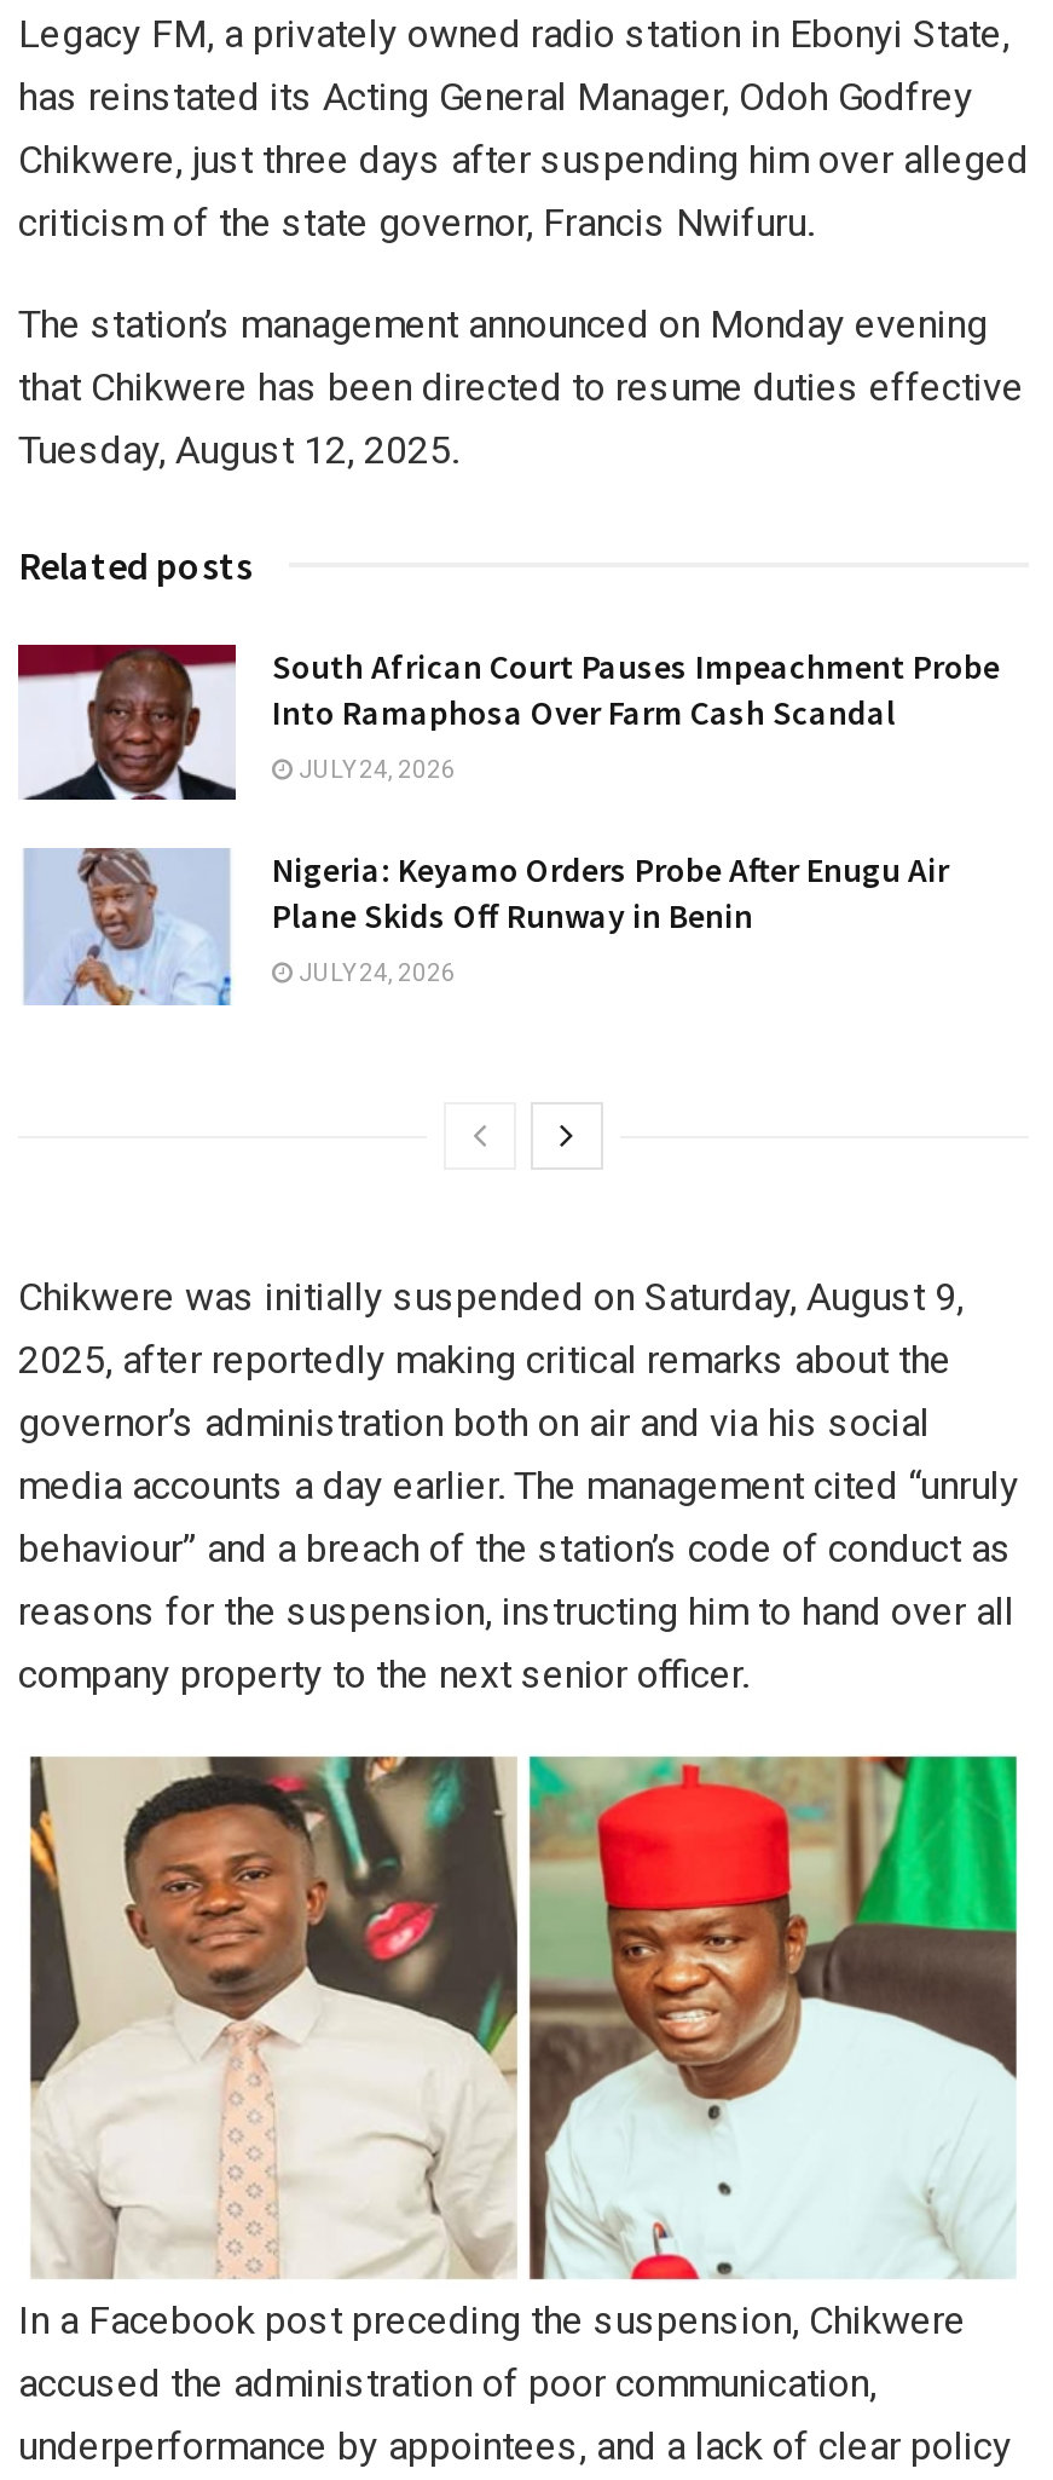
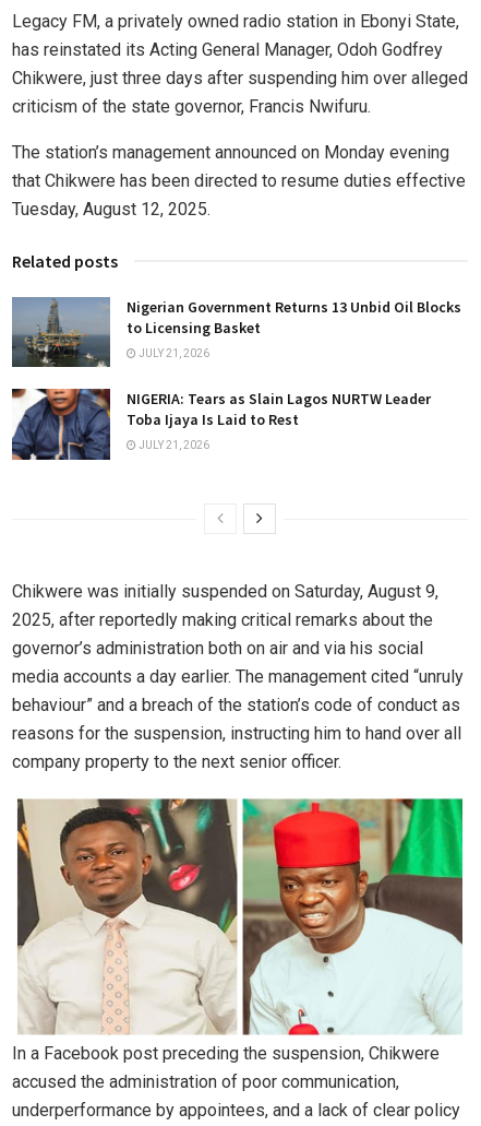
[16,642,1000,802] [image] | South African Court Pauses Impeachment Probe | Into Ramaphosa Over Farm Cash Scandal -> [11,296,461,368] [image] | Nigerian Government Returns 13 Unbid Oil Blocks | to Licensing Basket
[294,756,456,782] JULY 24, 2026 -> [136,347,209,359] JULY 21, 2026
[18,846,949,1008] [image] | Nigeria: Keyamo Orders Probe After Enugu Air | Plane Skids Off Runway in Benin -> [11,388,431,461] [image] | NIGERIA: Tears as Slain Lagos NURTW Leader | Toba Ijaya Is Laid to Rest
[294,960,456,986] JULY 24, 2026 -> [136,439,209,451] JULY 21, 2026

